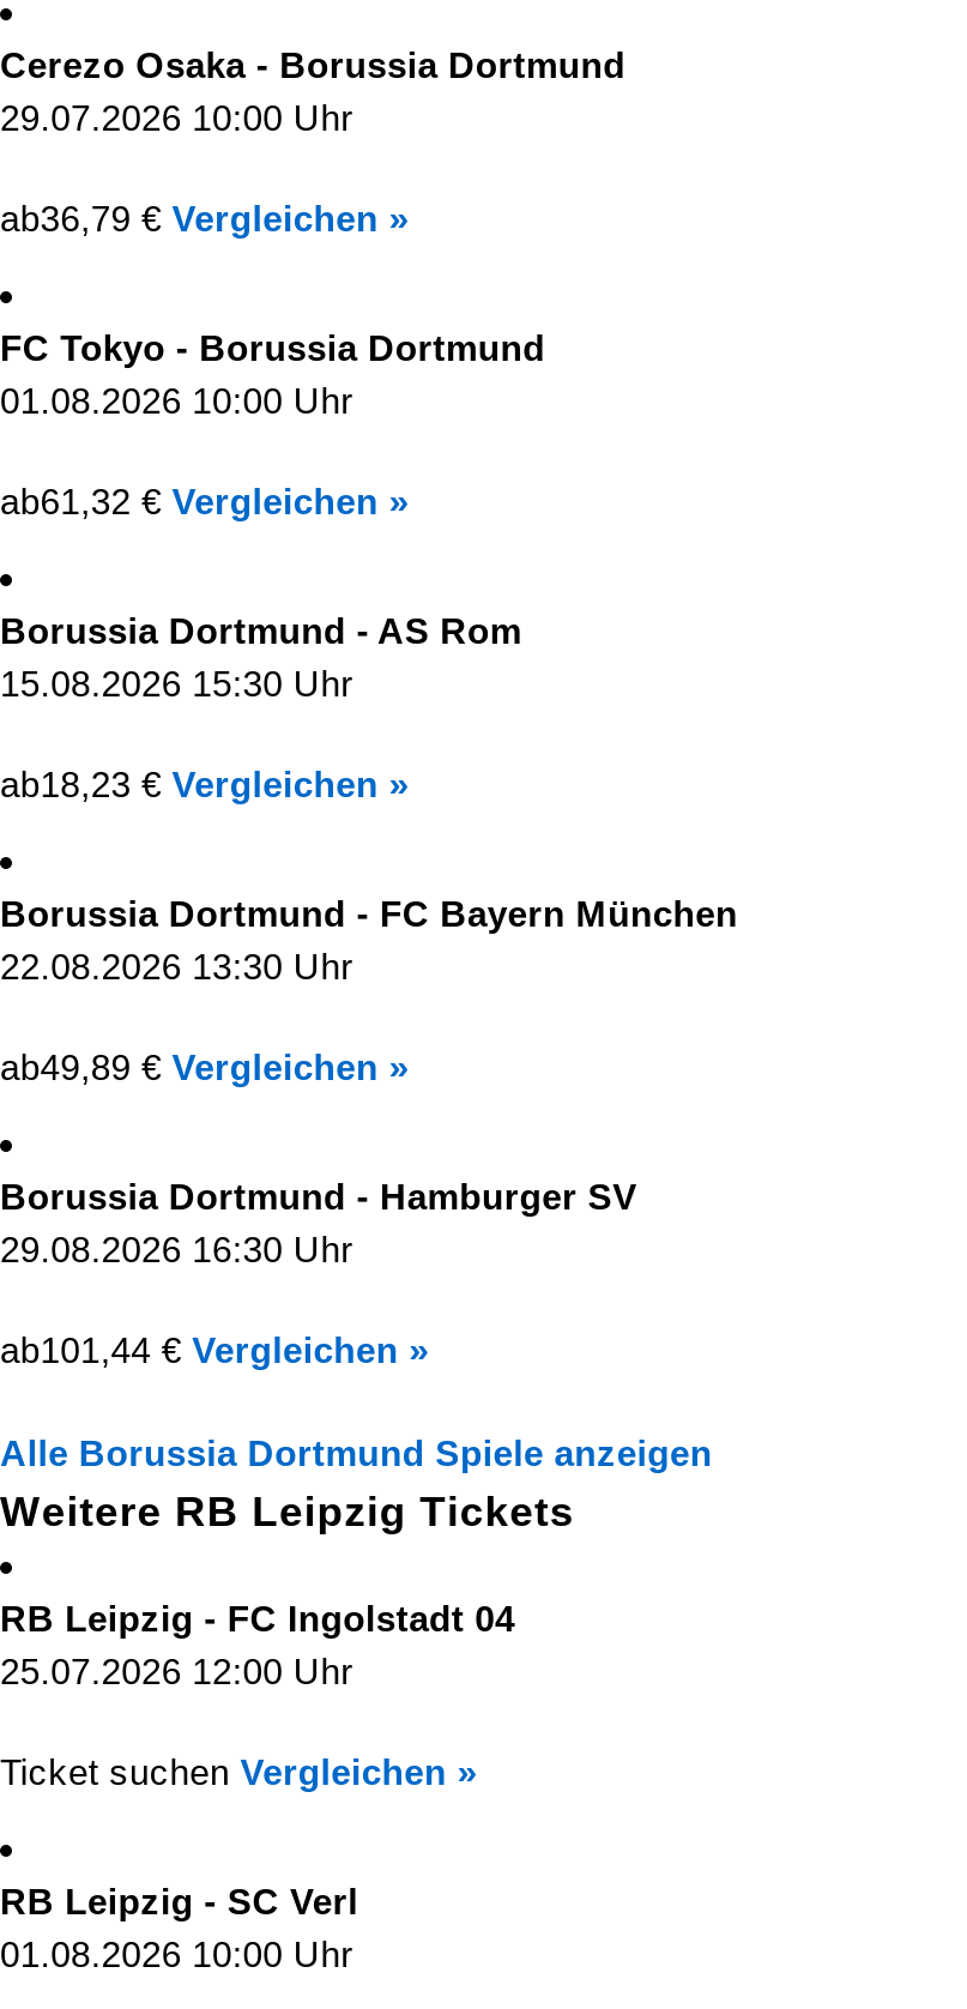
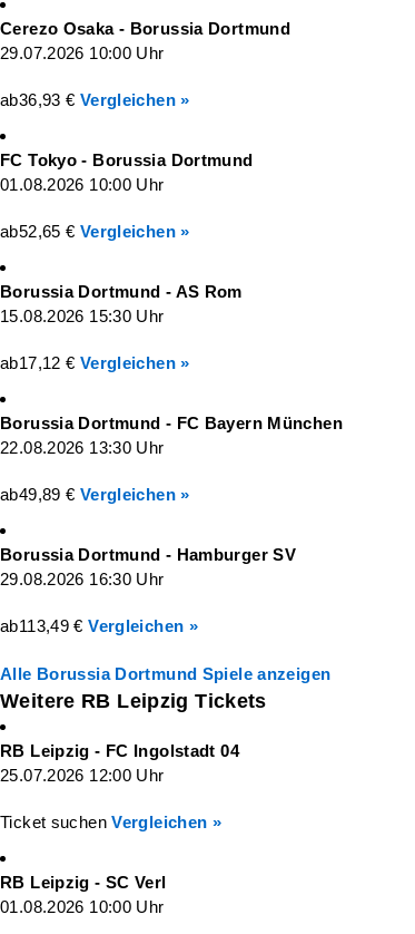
[0,198,409,239] ab36,79 €Vergleichen » -> [0,90,190,109] ab36,93 €Vergleichen »
[0,481,409,521] ab61,32 €Vergleichen » -> [0,222,190,241] ab52,65 €Vergleichen »
[0,764,409,804] ab18,23 €Vergleichen » -> [0,353,190,372] ab17,12 €Vergleichen »
[0,1329,429,1370] ab101,44 €Vergleichen » -> [0,616,198,635] ab113,49 €Vergleichen »

